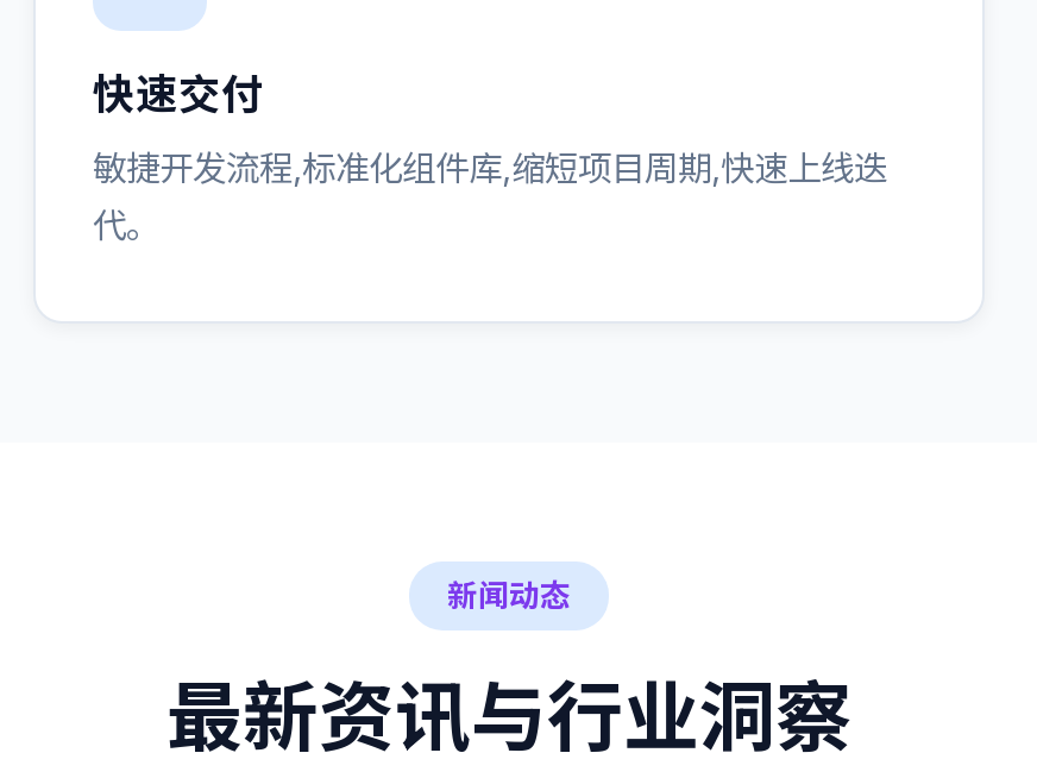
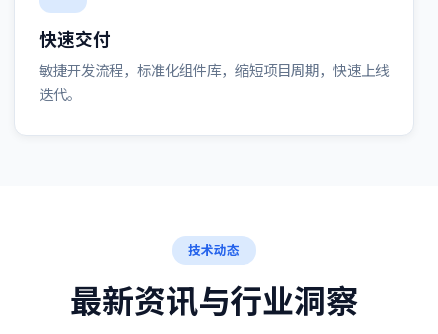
[93,148,887,245] 敏捷开发流程,标准化组件库,缩短项目周期,快速上线迭 | 代。 -> [39,62,389,103] 敏捷开发流程，标准化组件库，缩短项目周期，快速上线 | 迭代。
[447,578,571,614] 新闻动态 -> [188,243,240,258] 技术动态

